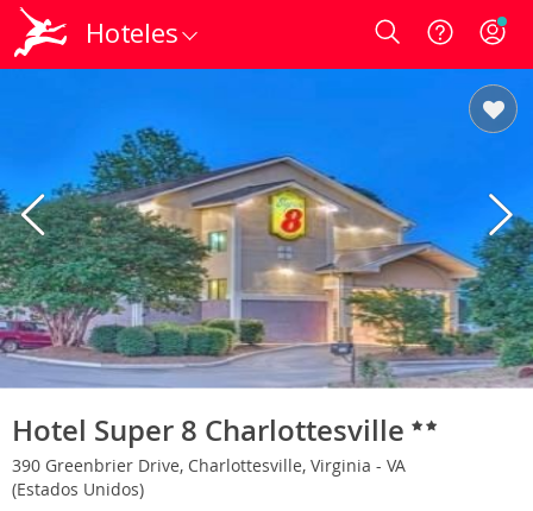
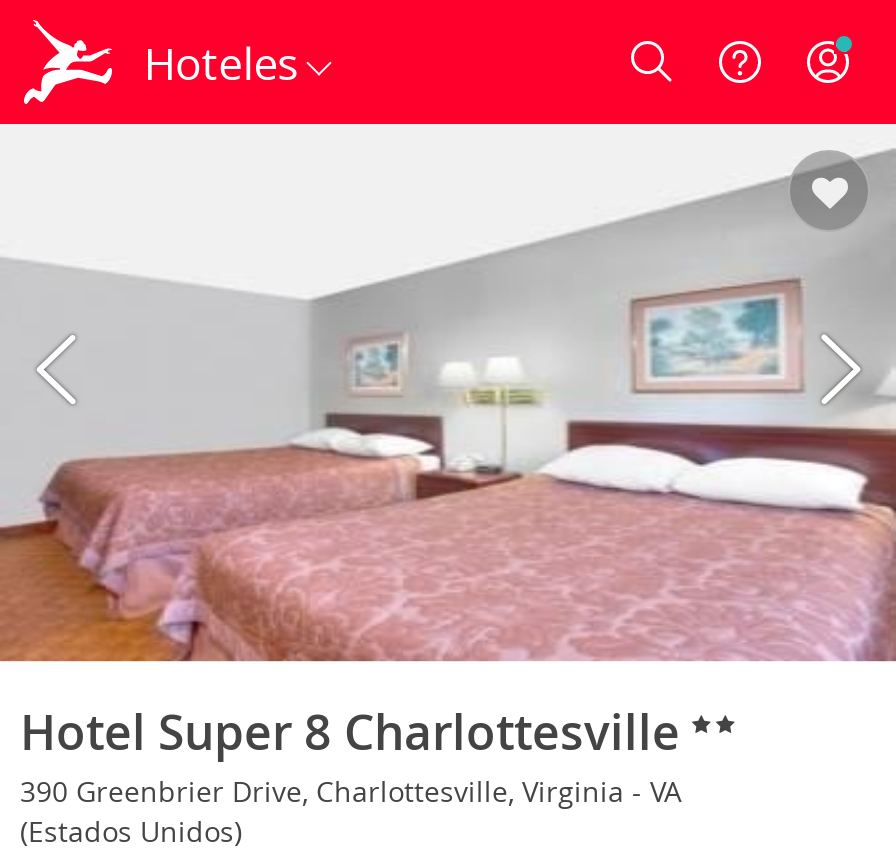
[4,68,529,389] [image] -> [6,122,890,664] [image]

